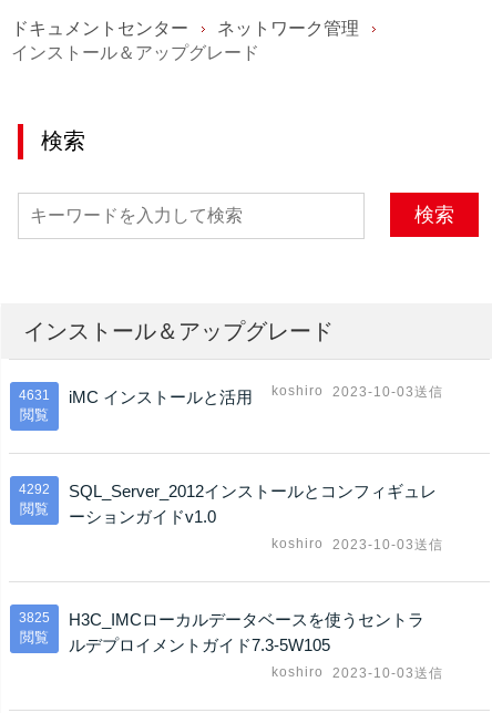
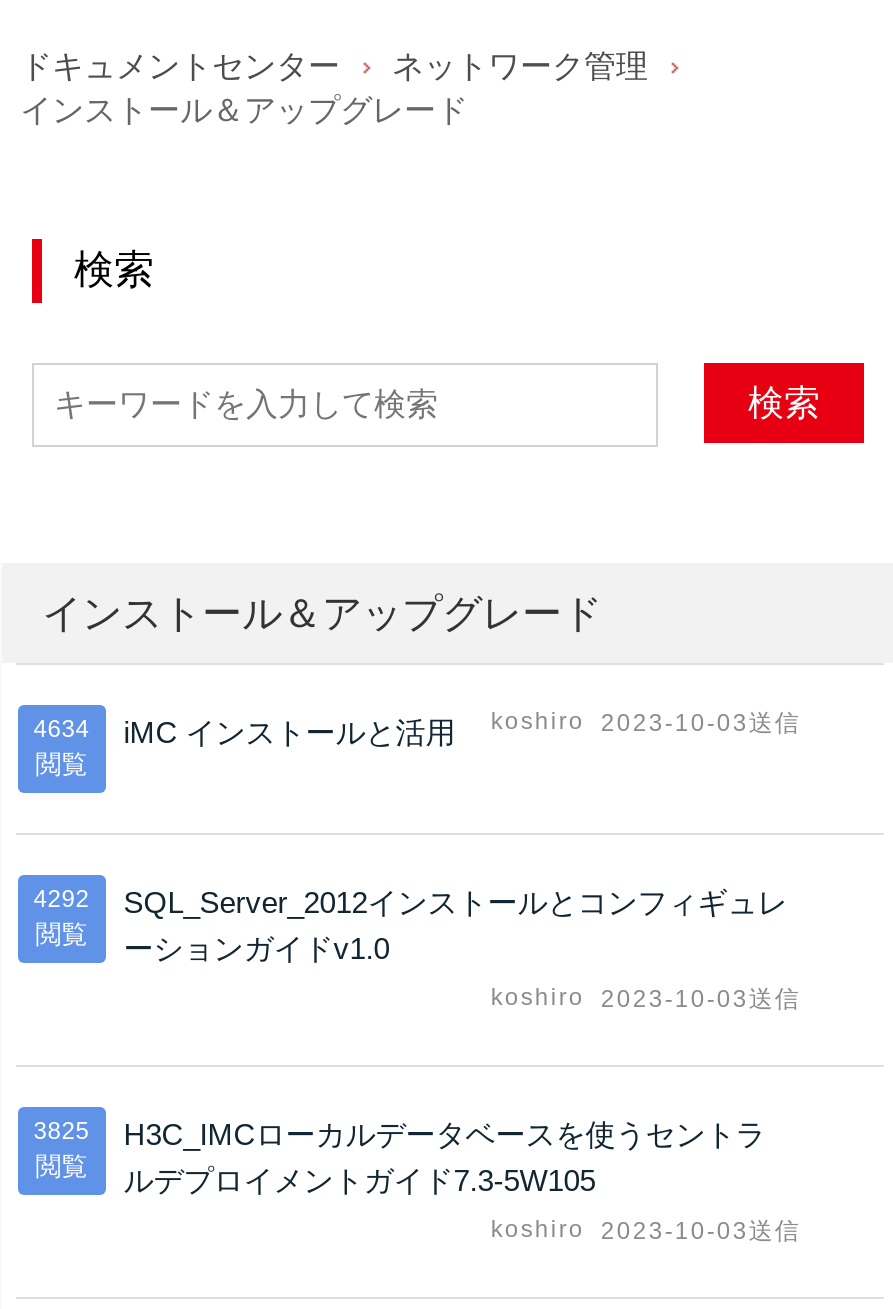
[19,383,444,406] 4631 iMC インストールと活用 koshiro 2023-10-03送信 -> [33,707,801,749] 4634 iMC インストールと活用 koshiro 2023-10-03送信

